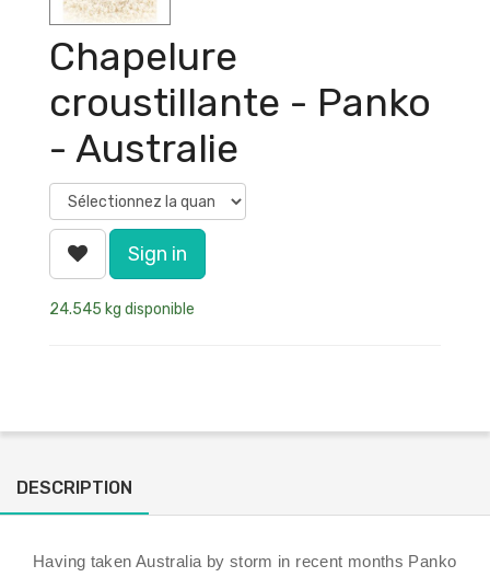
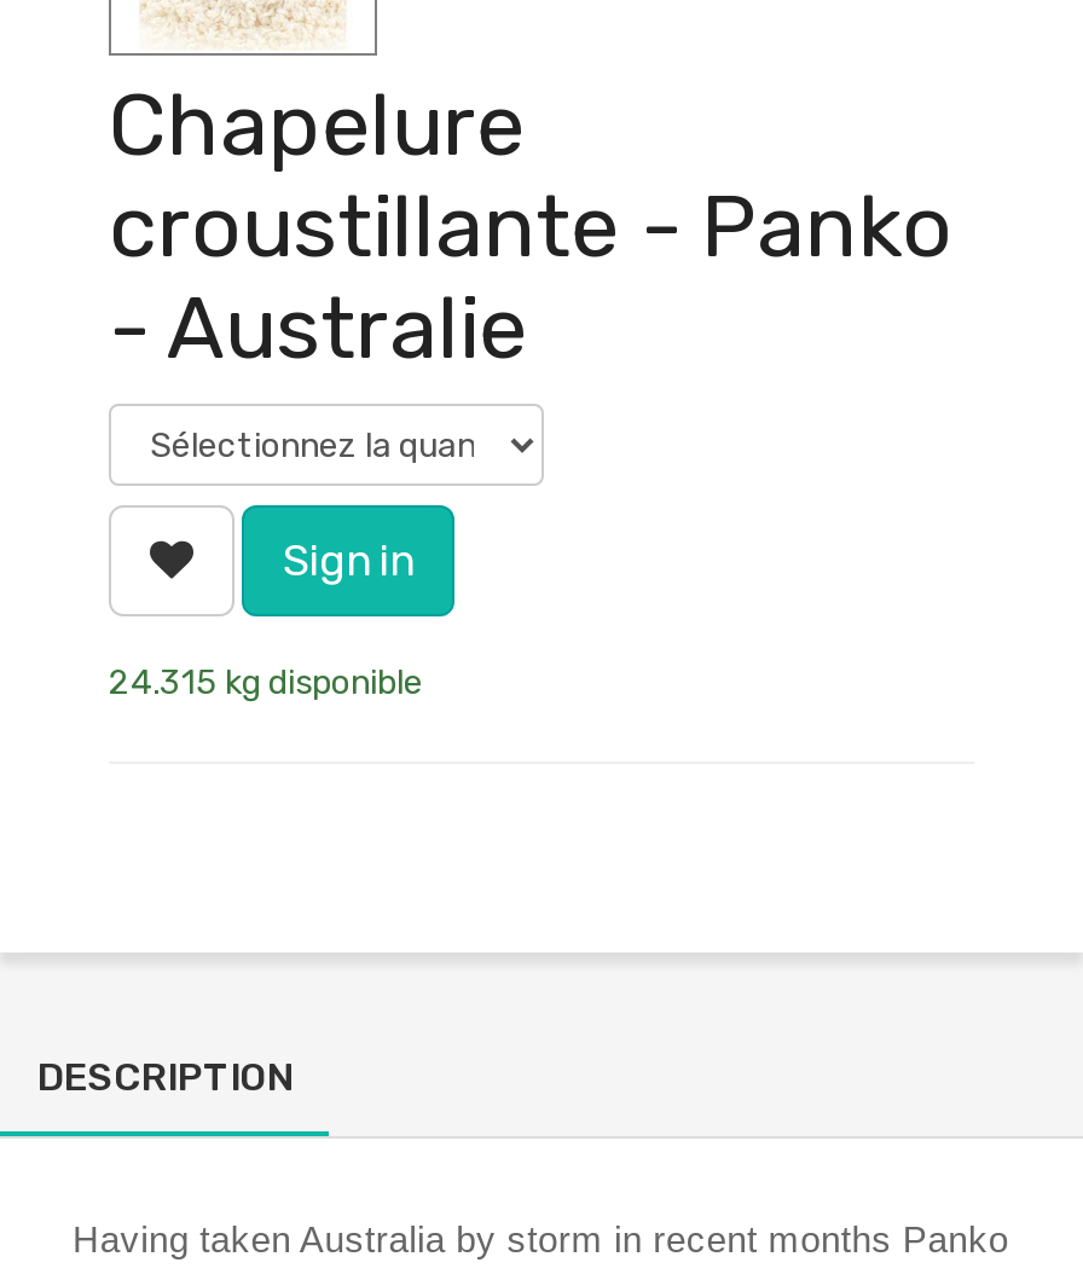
[49,300,195,319] 24.545 kg disponible -> [109,663,423,704] 24.315 kg disponible

